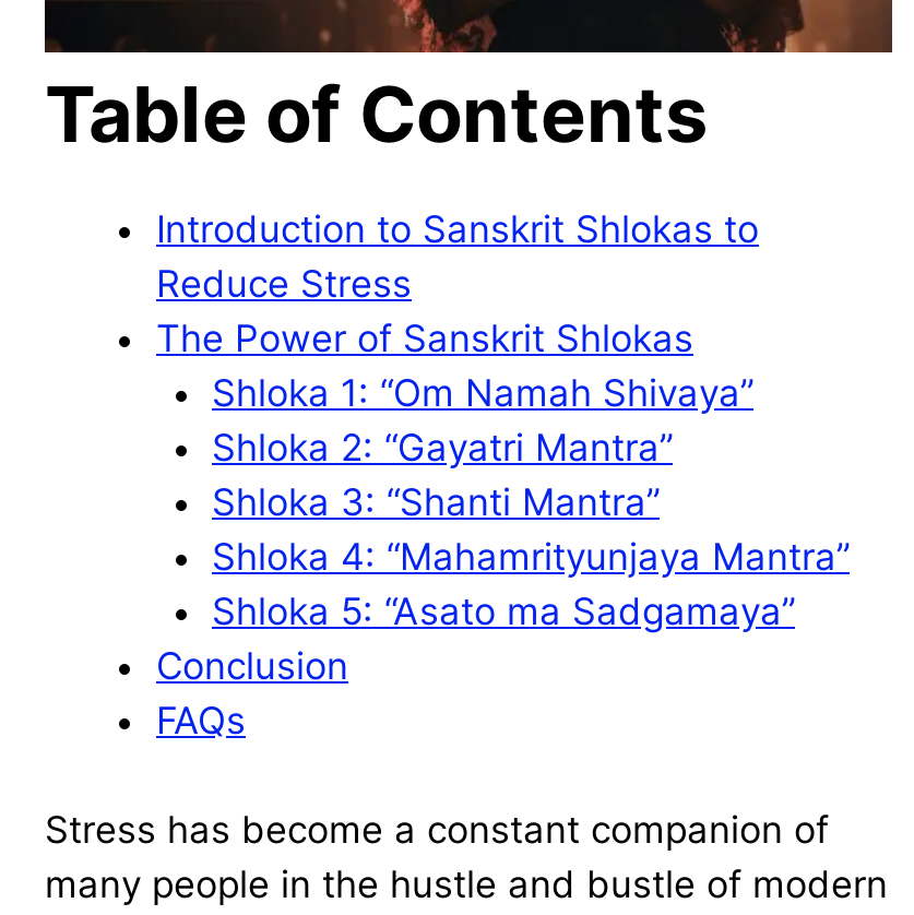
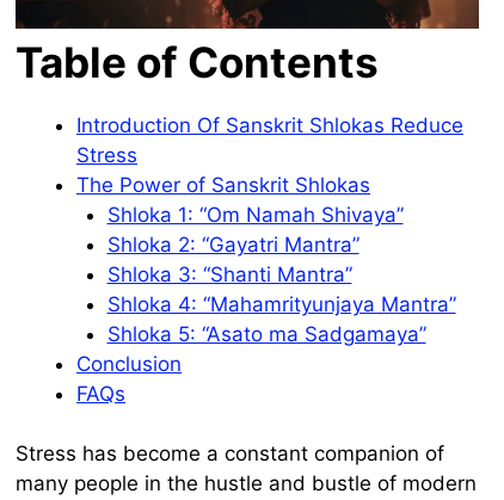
[156,207,759,305] Introduction to Sanskrit Shlokas to | Reduce Stress -> [76,113,463,167] Introduction Of Sanskrit Shlokas Reduce | Stress

